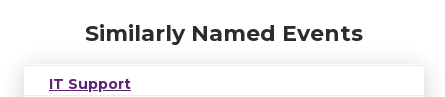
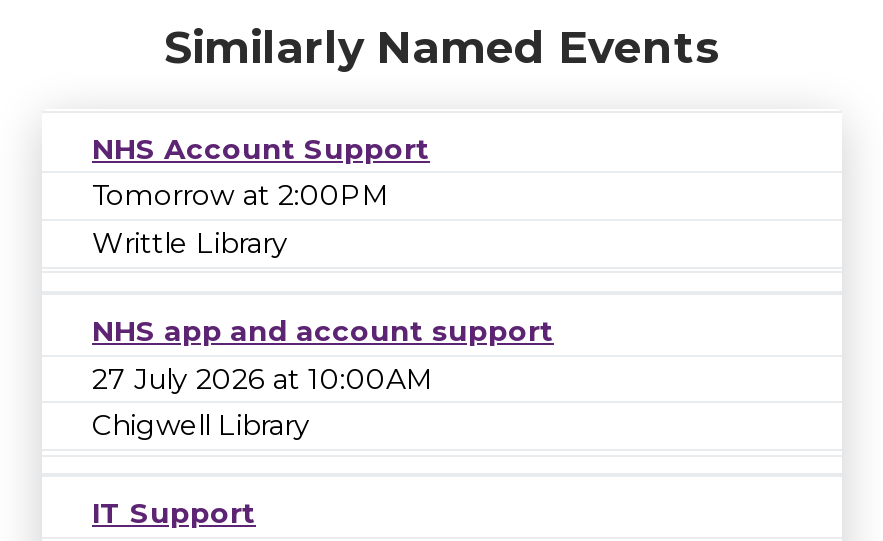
none -> [92,130,554,443] NHS Account Support | Tomorrow at 2:00PM | Writtle Library | NHS app and account support | 27 July 2026 at 10:00AM | Chigwell Library

